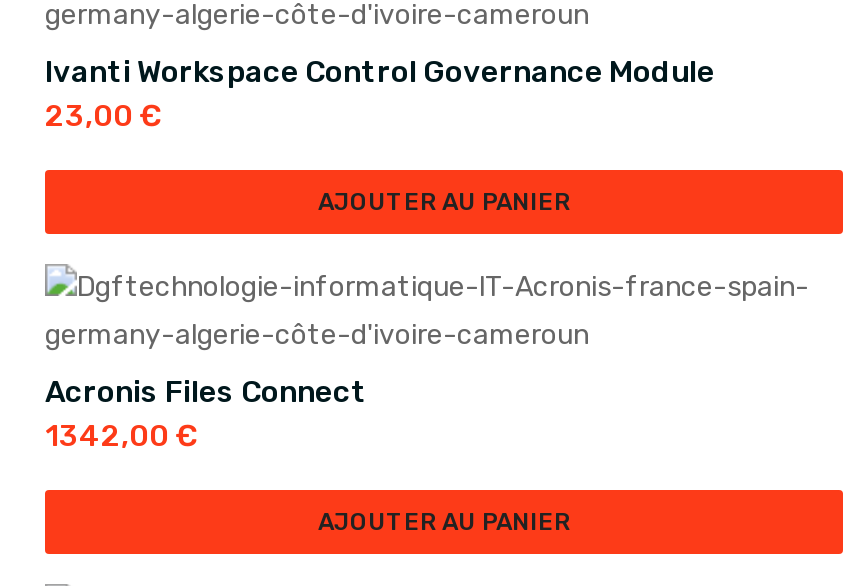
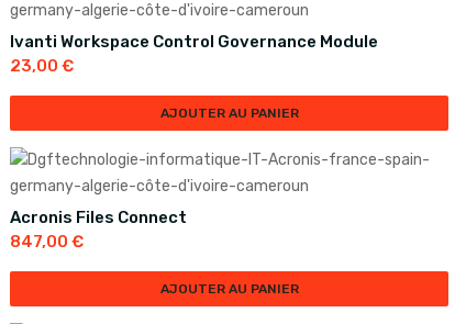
[45,419,197,455] 1342,00 € -> [10,232,84,252] 847,00 €

